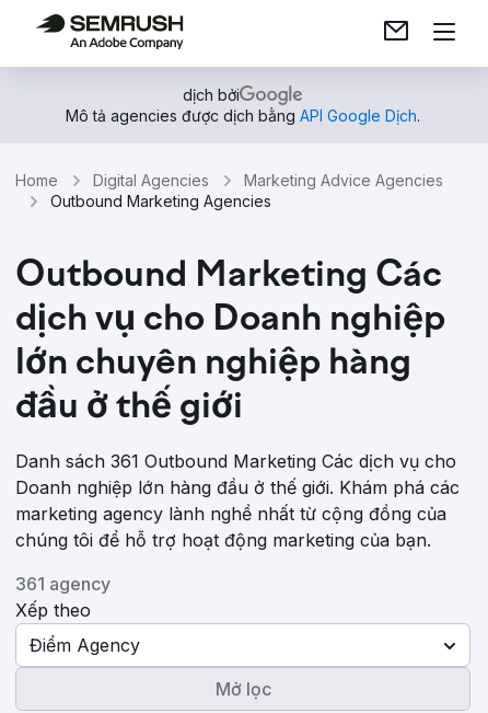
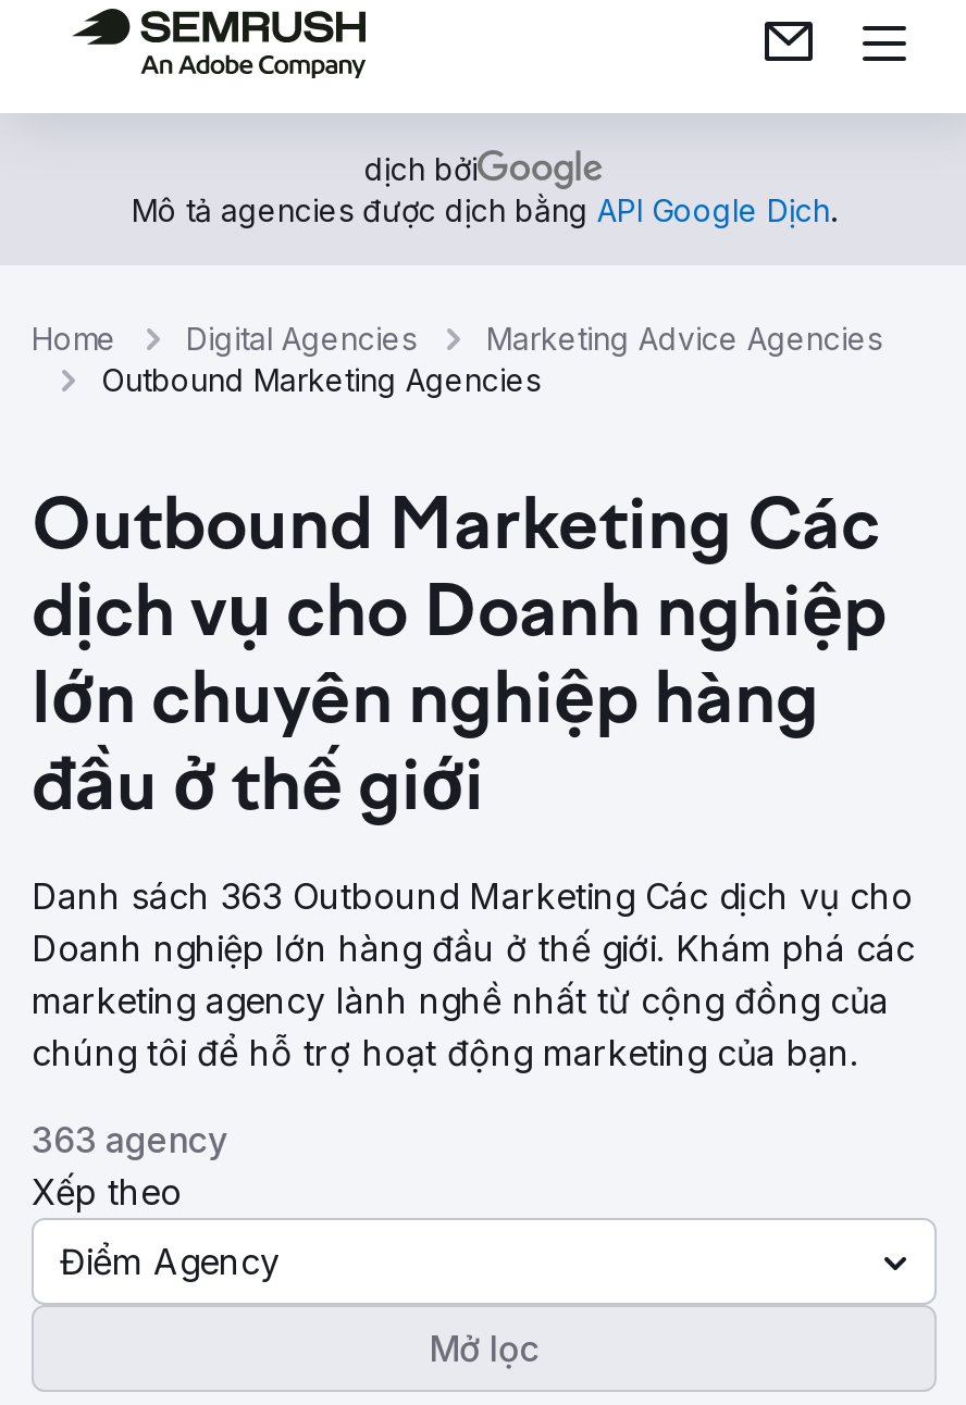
[15,450,456,472] Danh sách 361 Outbound Marketing Các dịch vụ cho -> [32,874,913,918] Danh sách 363 Outbound Marketing Các dịch vụ cho
[15,573,111,595] 361 agency -> [32,1118,227,1161] 363 agency

